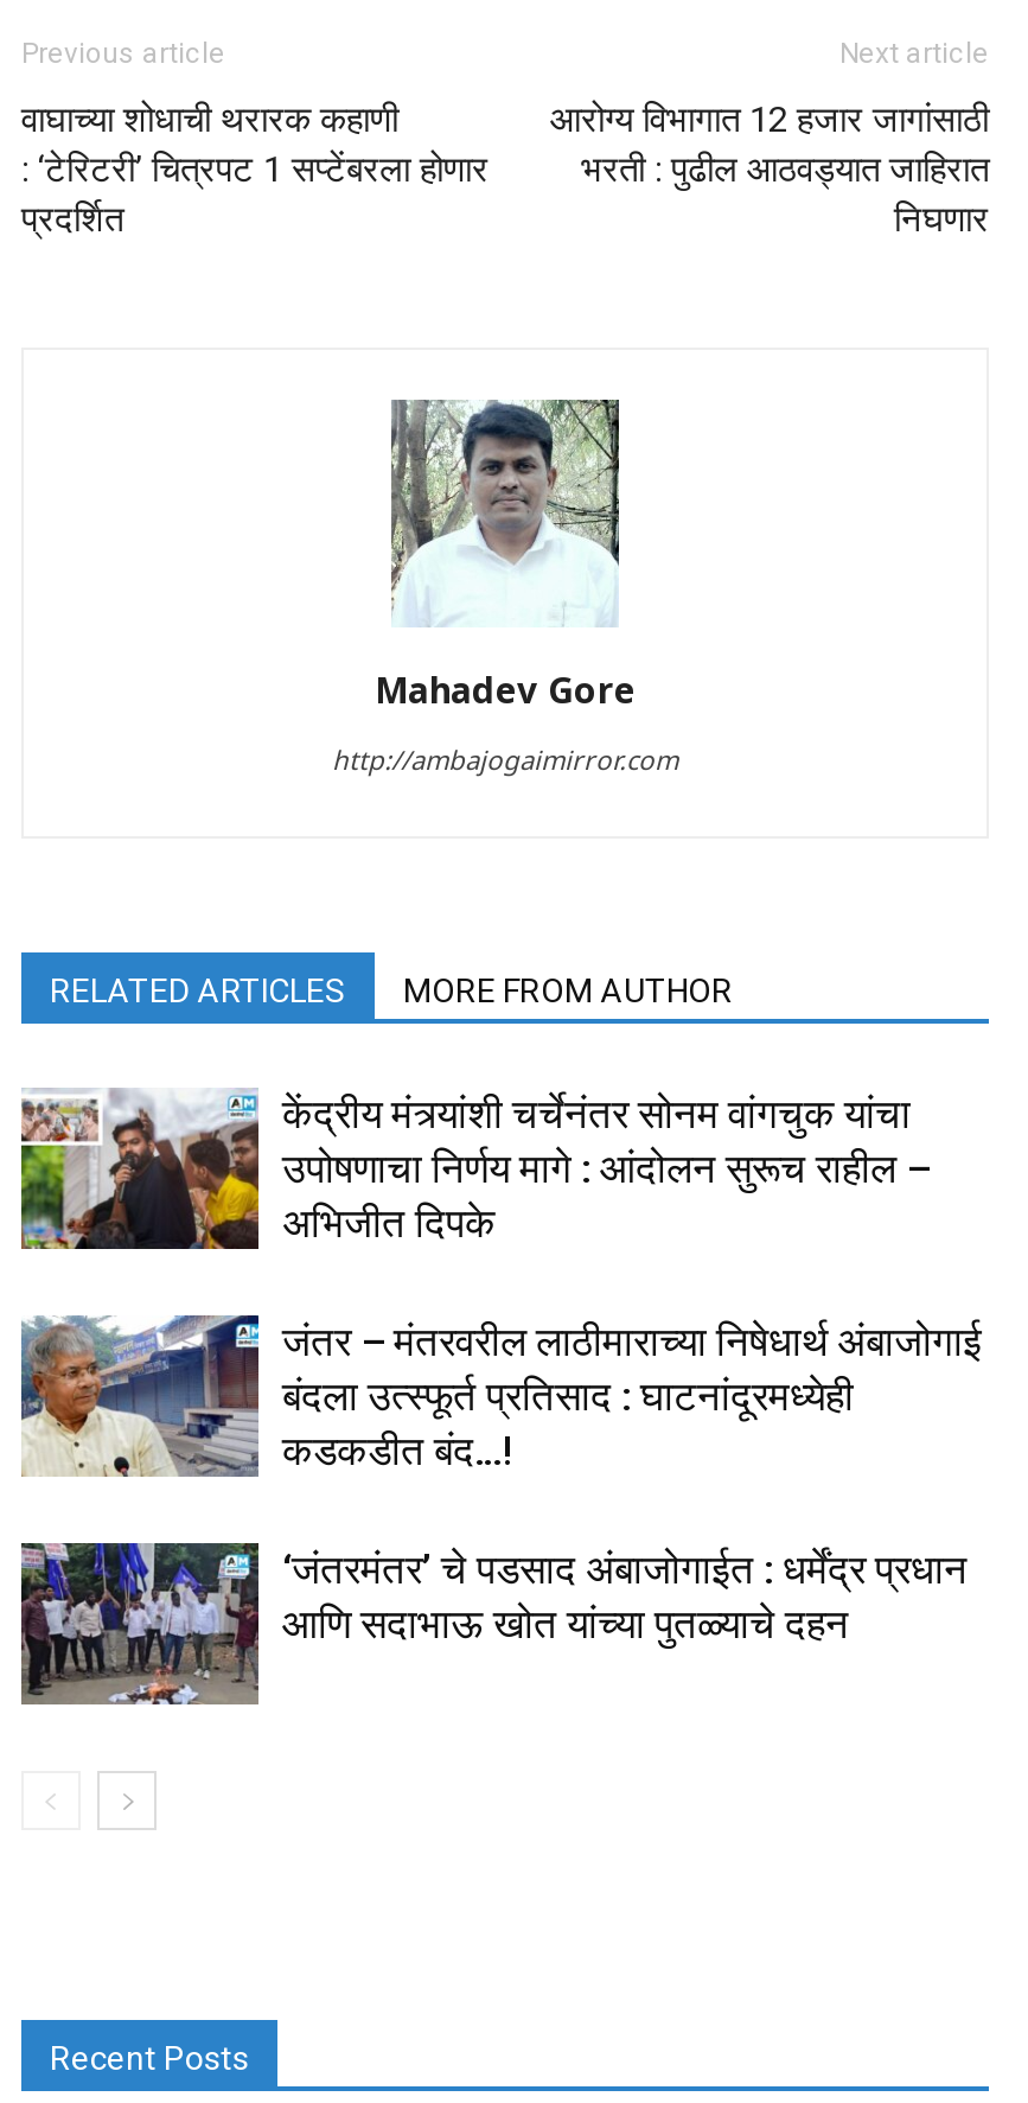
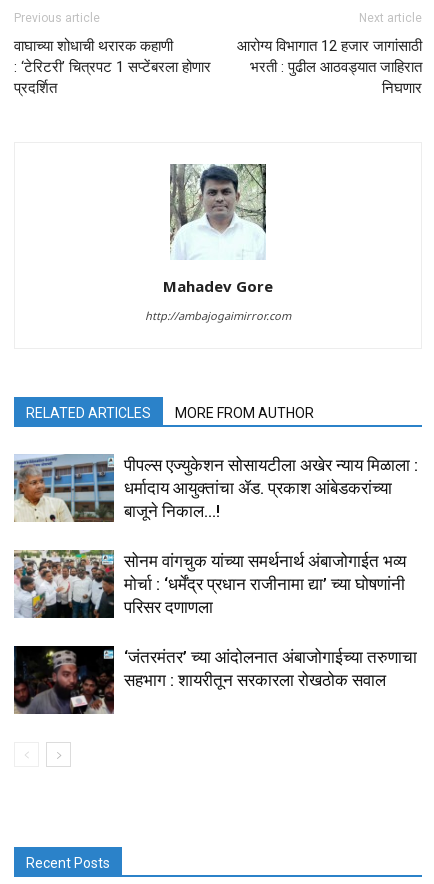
[19,1088,930,1251] [image] | केंद्रीय मंत्र्यांशी चर्चेनंतर सोनम वांगचुक यांचा | उपोषणाचा निर्णय मागे : आंदोलन सुरूच राहील – | अभिजीत दिपके -> [13,454,418,522] [image] | पीपल्स एज्युकेशन सोसायटीला अखेर न्याय मिळाला : | धर्मादाय आयुक्तांचा ॲड. प्रकाश आंबेडकरांच्या | बाजूने निकाल…!
[19,1315,982,1479] [image] | जंतर – मंतरवरील लाठीमाराच्या निषेधार्थ अंबाजोगाई | बंदला उत्स्फूर्त प्रतिसाद : घाटनांदूरमध्येही | कडकडीत बंद…! -> [14,549,406,619] [image] | सोनम वांगचुक यांच्या समर्थनार्थ अंबाजोगाईत भव्य | मोर्चा : ‘धर्मेंद्र प्रधान राजीनामा द्या’ च्या घोषणांनी | परिसर दणाणला
[19,1541,968,1707] [image] | ‘जंतरमंतर’ चे पडसाद अंबाजोगाईत : धर्मेंद्र प्रधान | आणि सदाभाऊ खोत यांच्या पुतळ्याचे दहन -> [14,645,417,714] [image] | ‘जंतरमंतर’ च्या आंदोलनात अंबाजोगाईच्या तरुणाचा | सहभाग : शायरीतून सरकारला रोखठोक सवाल

